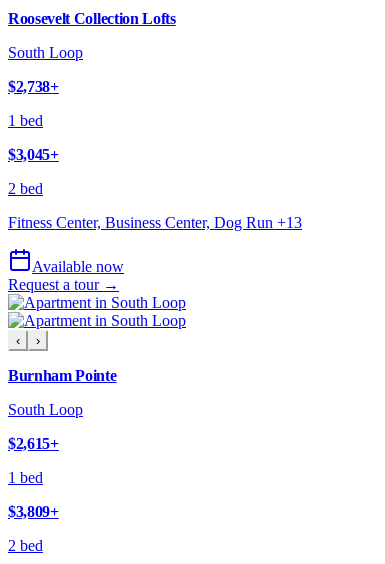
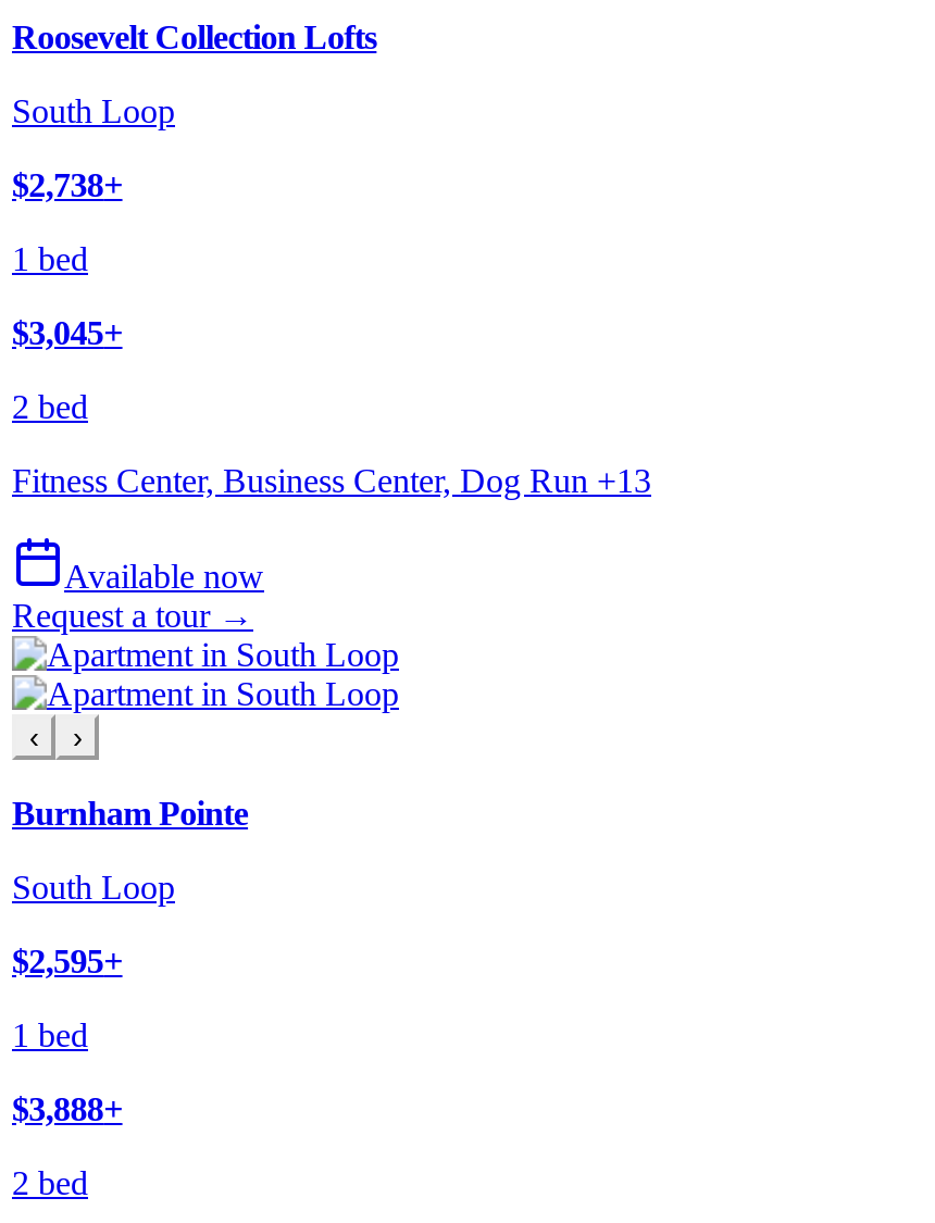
[8,435,59,452] $2,615+ -> [12,942,122,979] $2,595+
[8,503,59,520] $3,809+ -> [12,1090,122,1127] $3,888+

